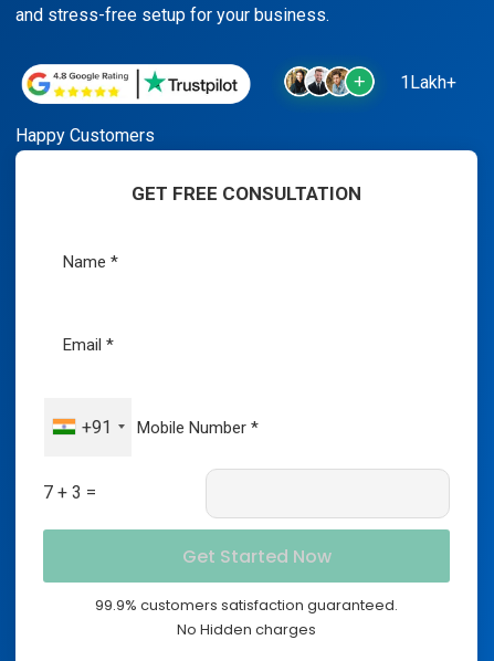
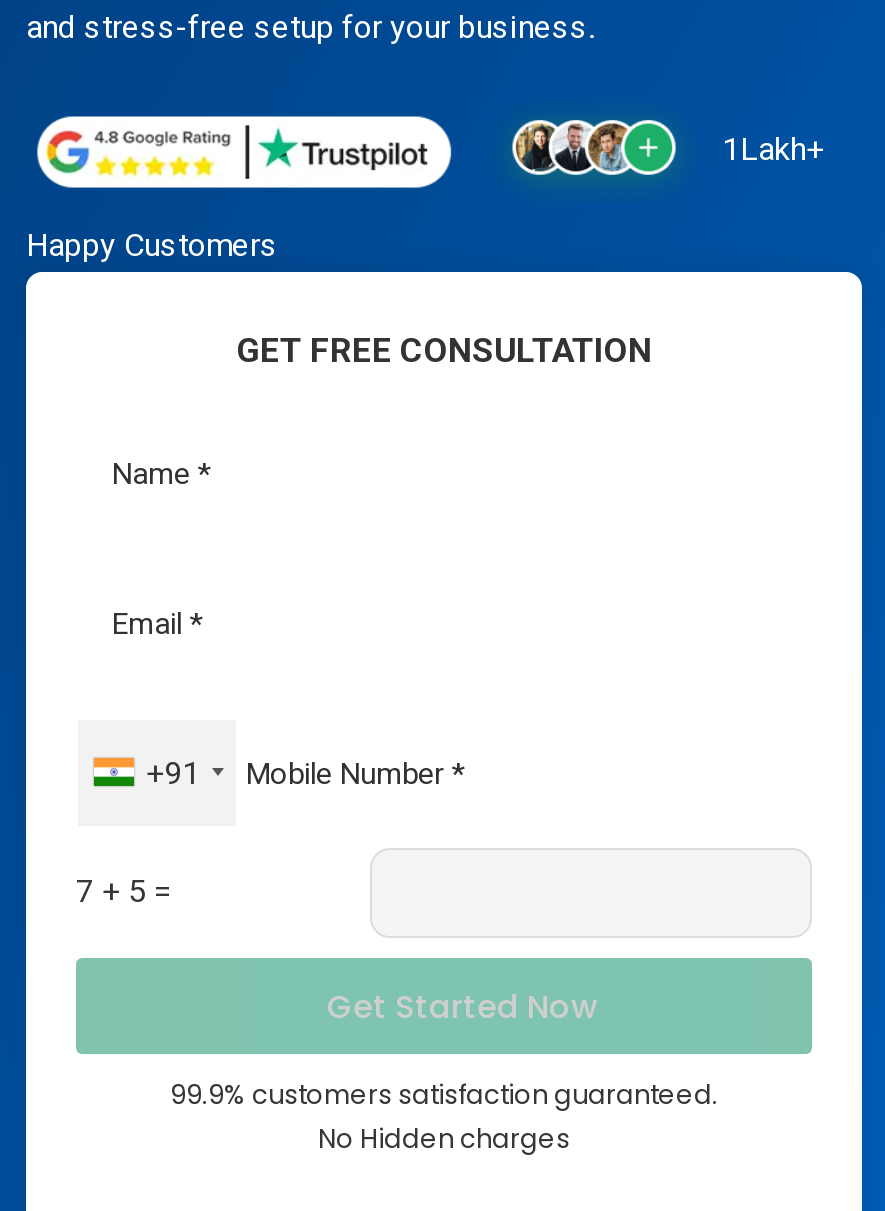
[43,481,96,502] 7 + 3 = -> [76,871,172,909] 7 + 5 =

